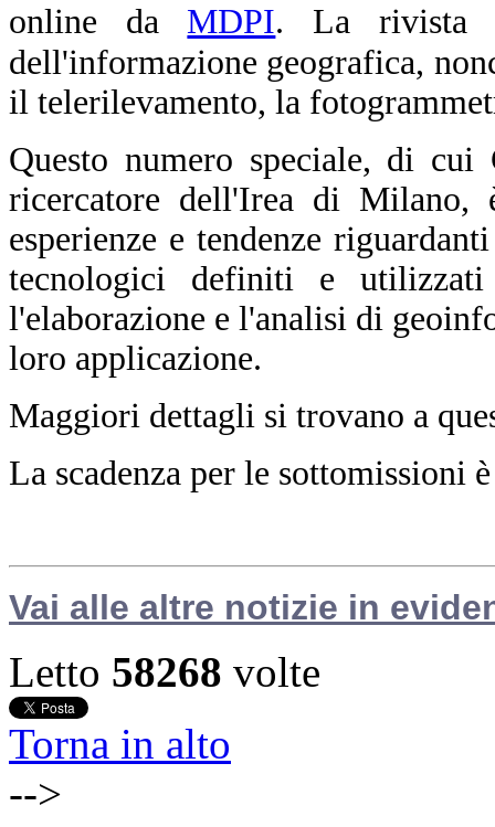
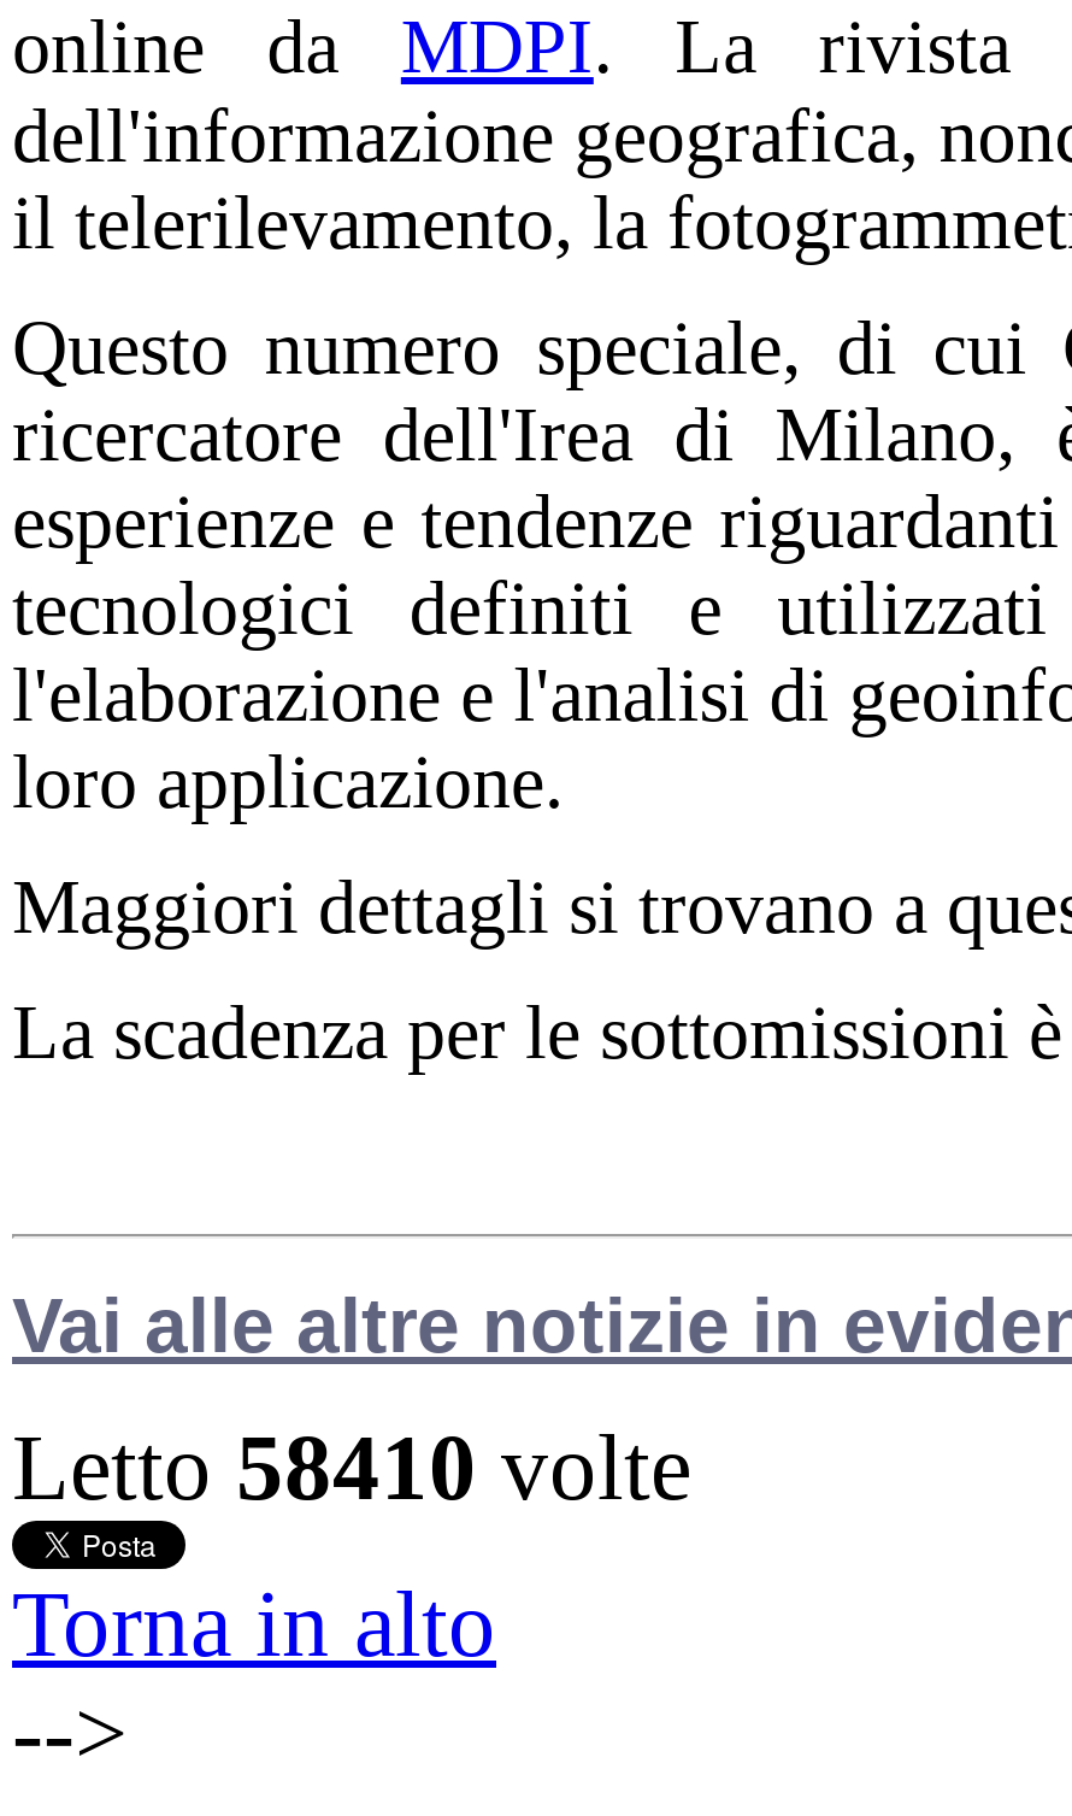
[9,648,320,695] Letto 58268 volte -> [12,1414,691,1518] Letto 58410 volte

